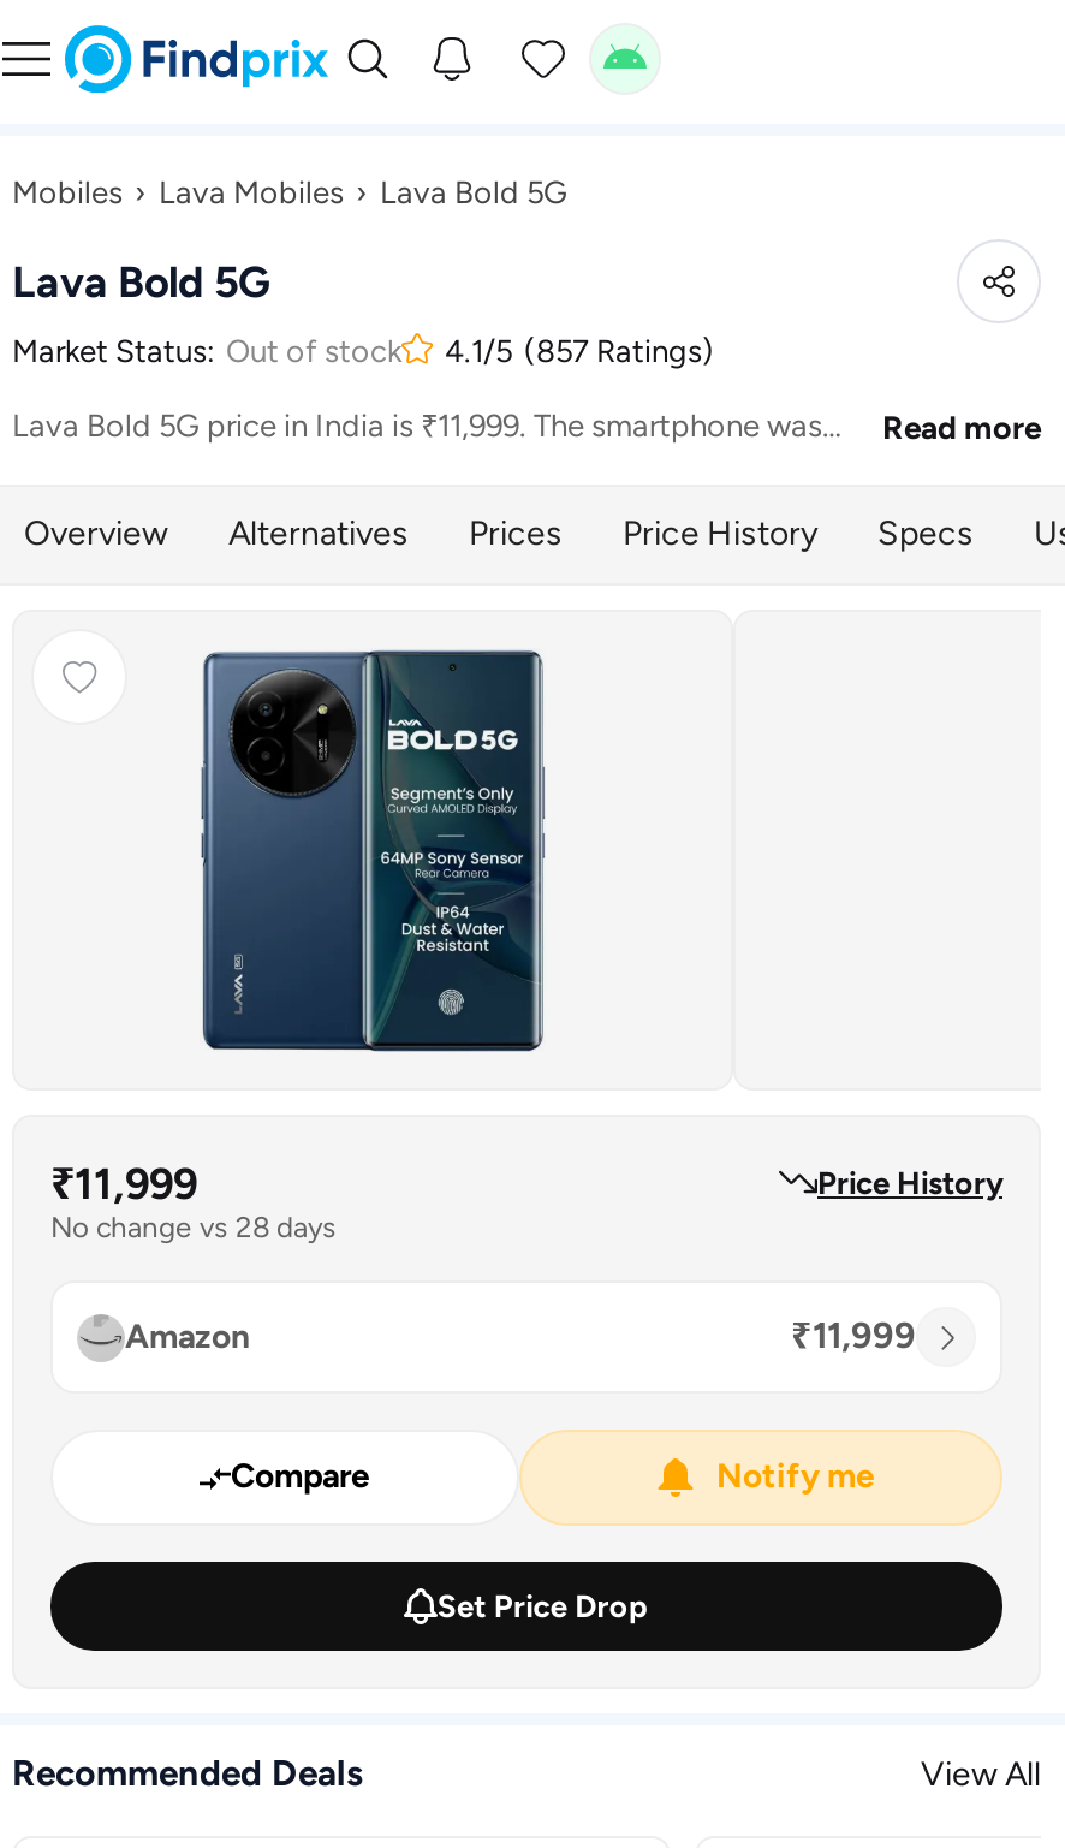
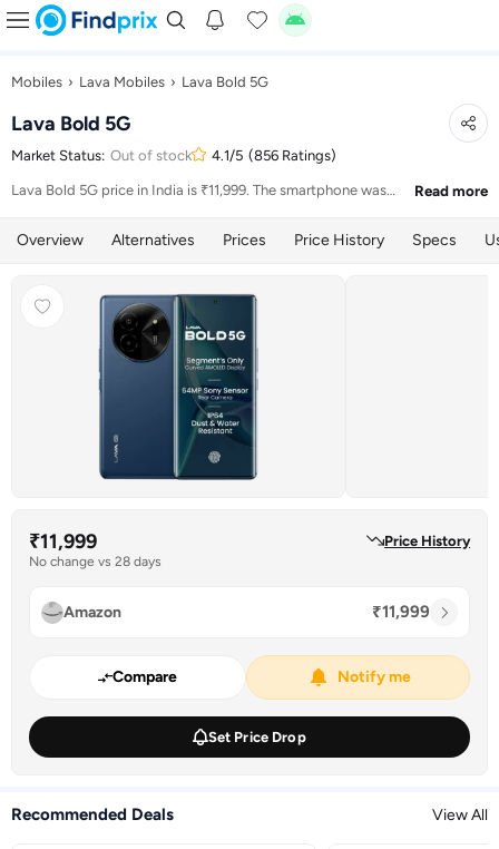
[12,333,714,369] Market Status: Out of stock 4.1/5 (857 Ratings) -> [11,147,336,164] Market Status: Out of stock 4.1/5 (856 Ratings)

